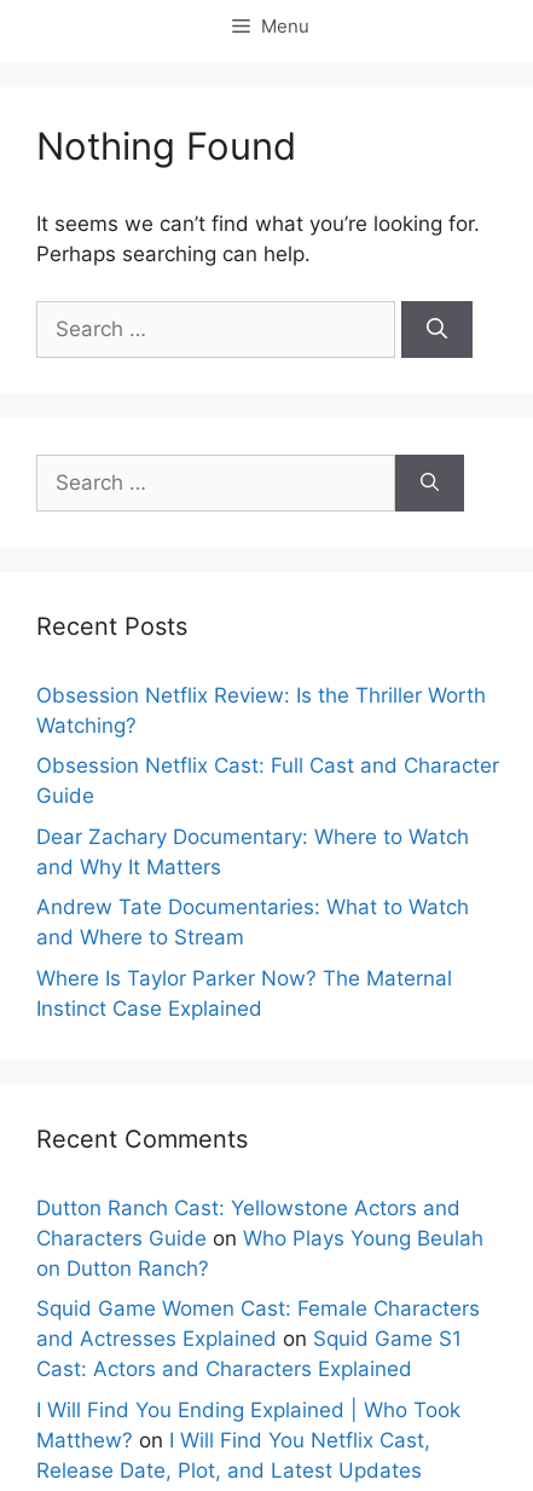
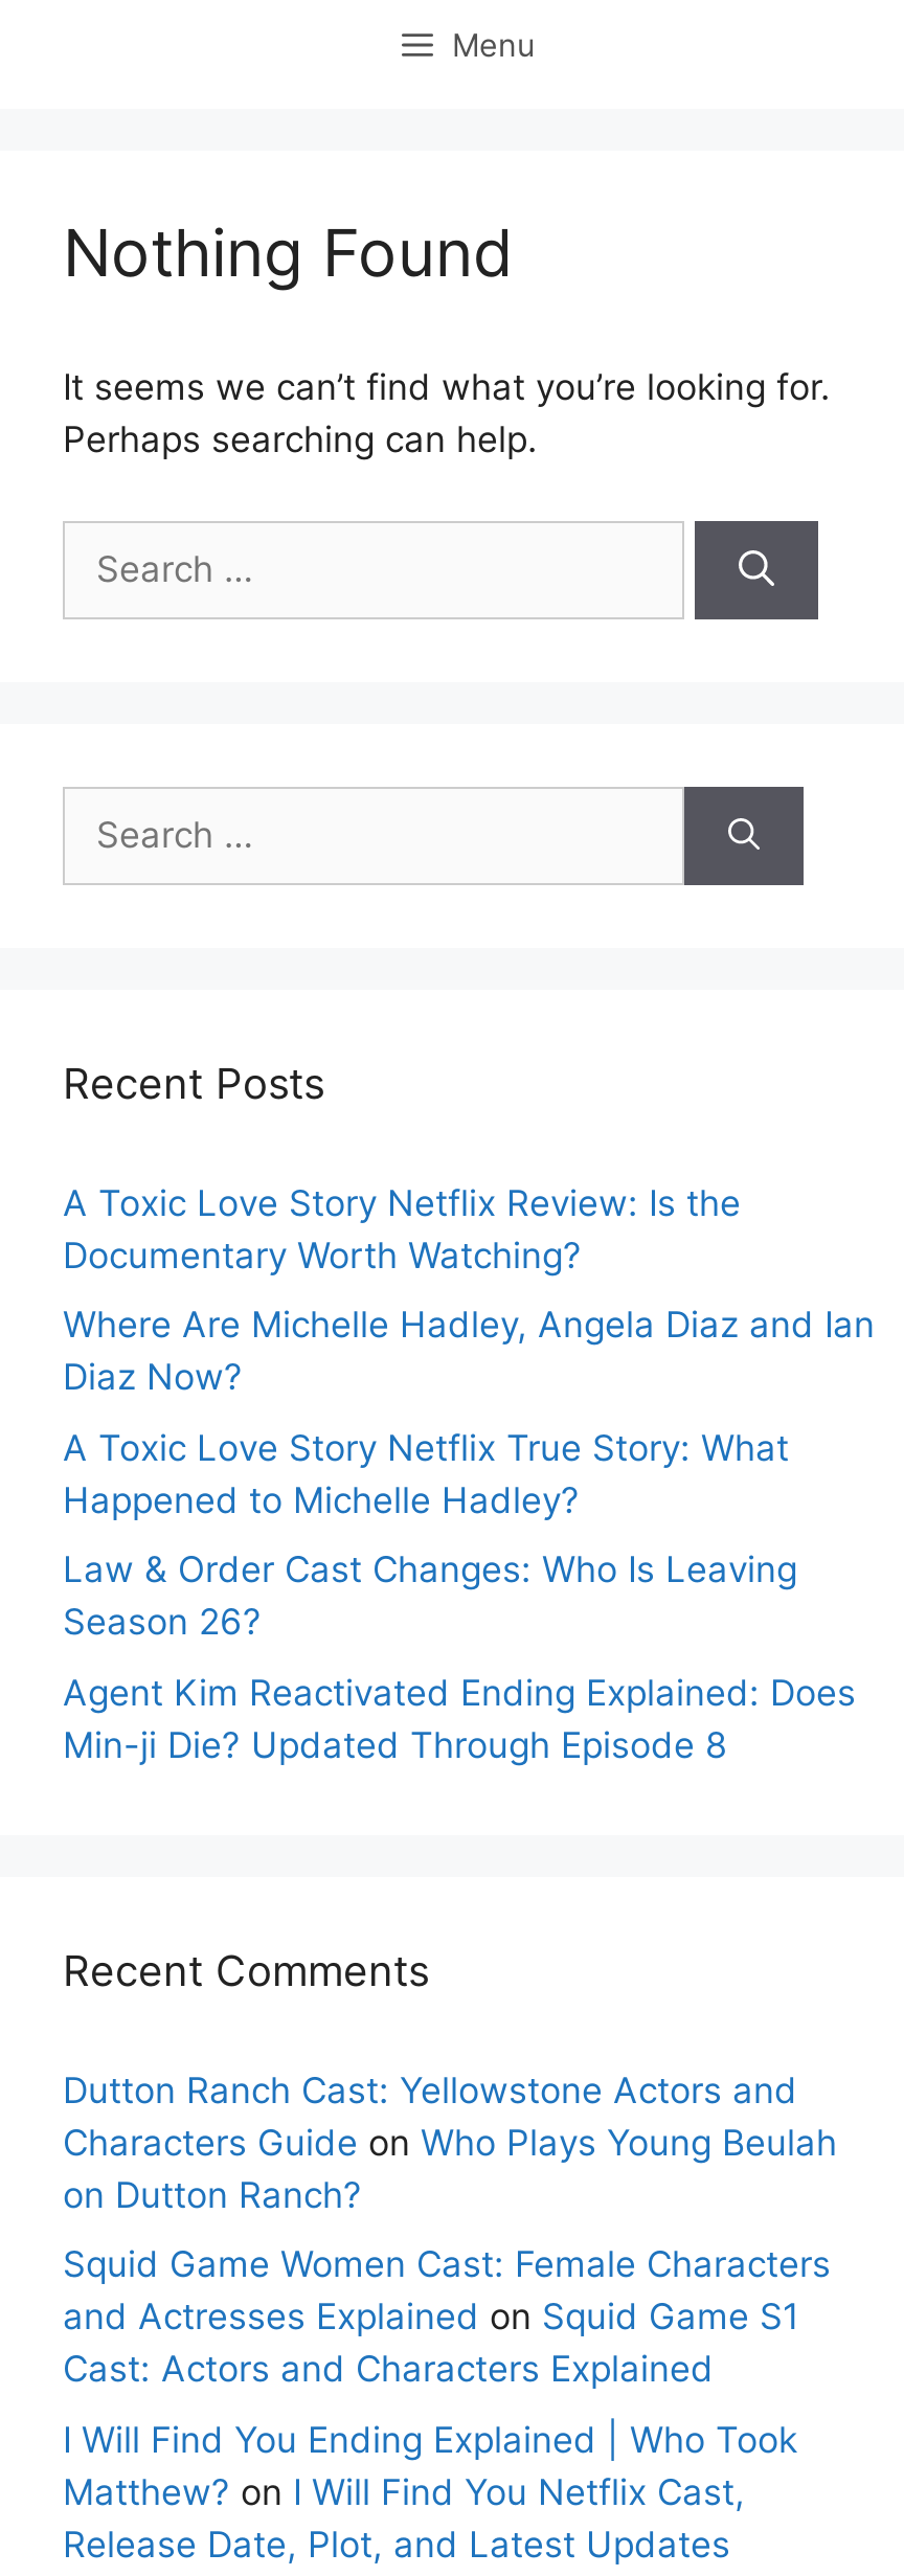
[36,683,486,737] Obsession Netflix Review: Is the Thriller Worth | Watching? -> [63,1181,741,1275] A Toxic Love Story Netflix Review: Is the | Documentary Worth Watching?
[36,753,499,808] Obsession Netflix Cast: Full Cast and Character | Guide -> [63,1304,875,1398] Where Are Michelle Hadley, Angela Diaz and Ian | Diaz Now?
[36,824,469,879] Dear Zachary Documentary: Where to Watch | and Why It Matters -> [63,1426,789,1520] A Toxic Love Story Netflix True Story: What | Happened to Michelle Hadley?
[36,895,469,949] Andrew Tate Documentaries: What to Watch | and Where to Stream -> [63,1549,797,1643] Law & Order Cast Changes: Who Is Leaving | Season 26?
[36,966,452,1020] Where Is Taylor Parker Now? The Maternal | Instinct Case Explained -> [63,1671,856,1765] Agent Kim Reactivated Ending Explained: Does | Min-ji Die? Updated Through Episode 8

